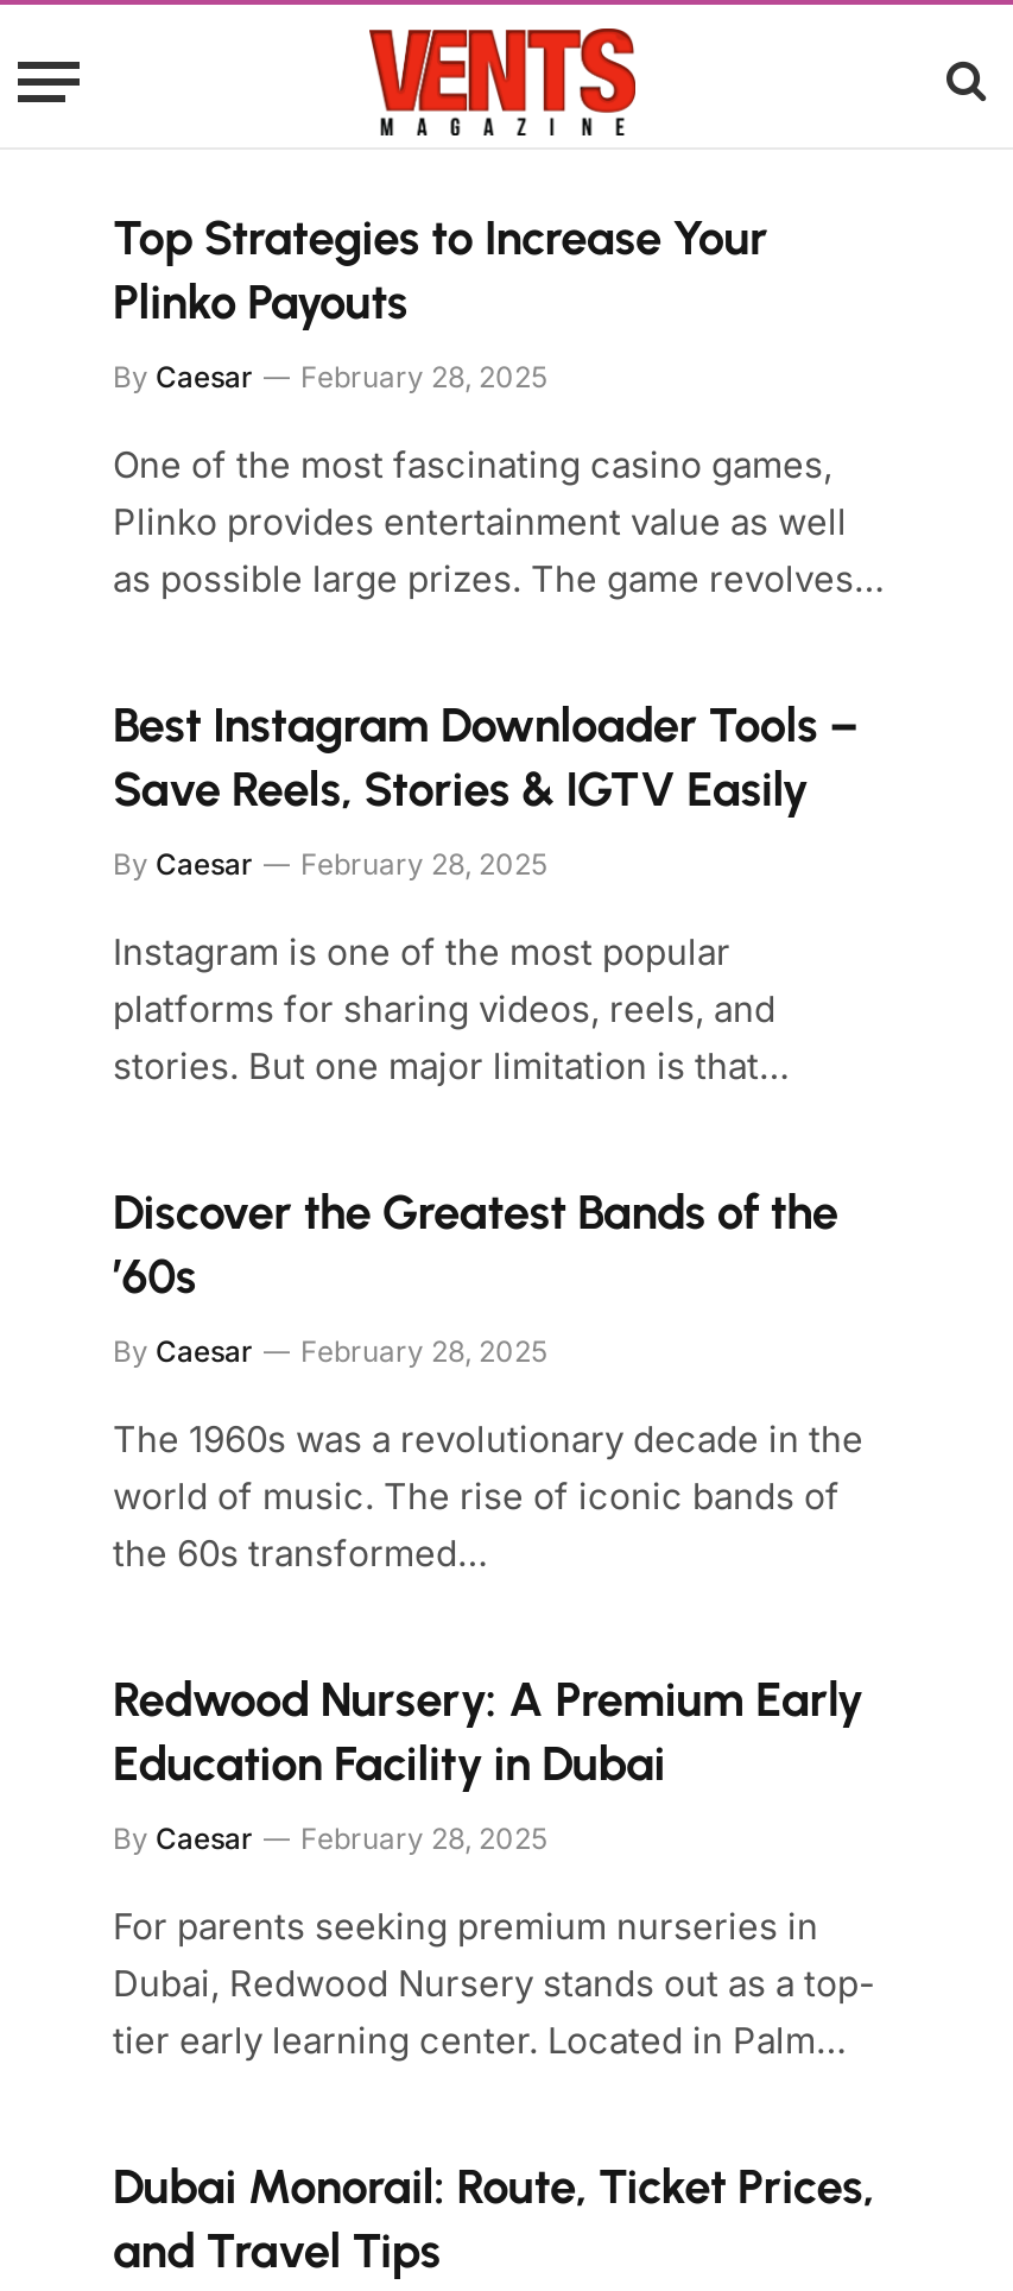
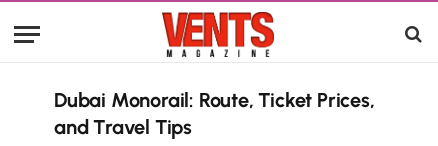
[113,209,885,2063] Top Strategies to Increase Your | Plinko Payouts | By Caesar | February 28, 2025 | One of the most fascinating casino games, | Plinko provides entertainment value as well | as possible large prizes. The game revolves… | Best Instagram Downloader Tools – | Save Reels, Stories & IGTV Easily | By Caesar | February 28, 2025 | Instagram is one of the most popular | platforms for sharing videos, reels, and | stories. But one major limitation is that… | Discover the Greatest Bands of the | ’60s | By Caesar | February 28, 2025 | The 1960s was a revolutionary decade in the | world of music. The rise of iconic bands of | the 60s transformed… | Redwood Nursery: A Premium Early | Education Facility in Dubai | By Caesar | February 28, 2025 | For parents seeking premium nurseries in | Dubai, Redwood Nursery stands out as a top- | tier early learning center. Located in Palm… -> none

